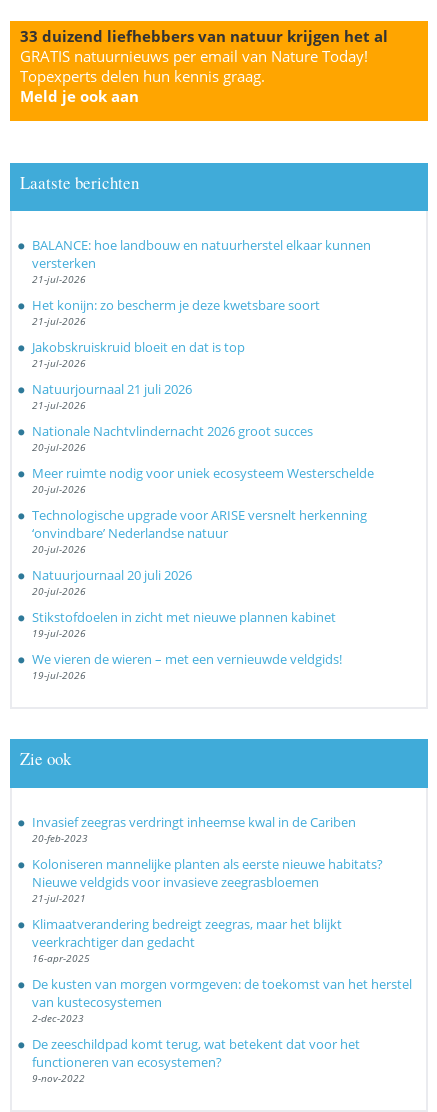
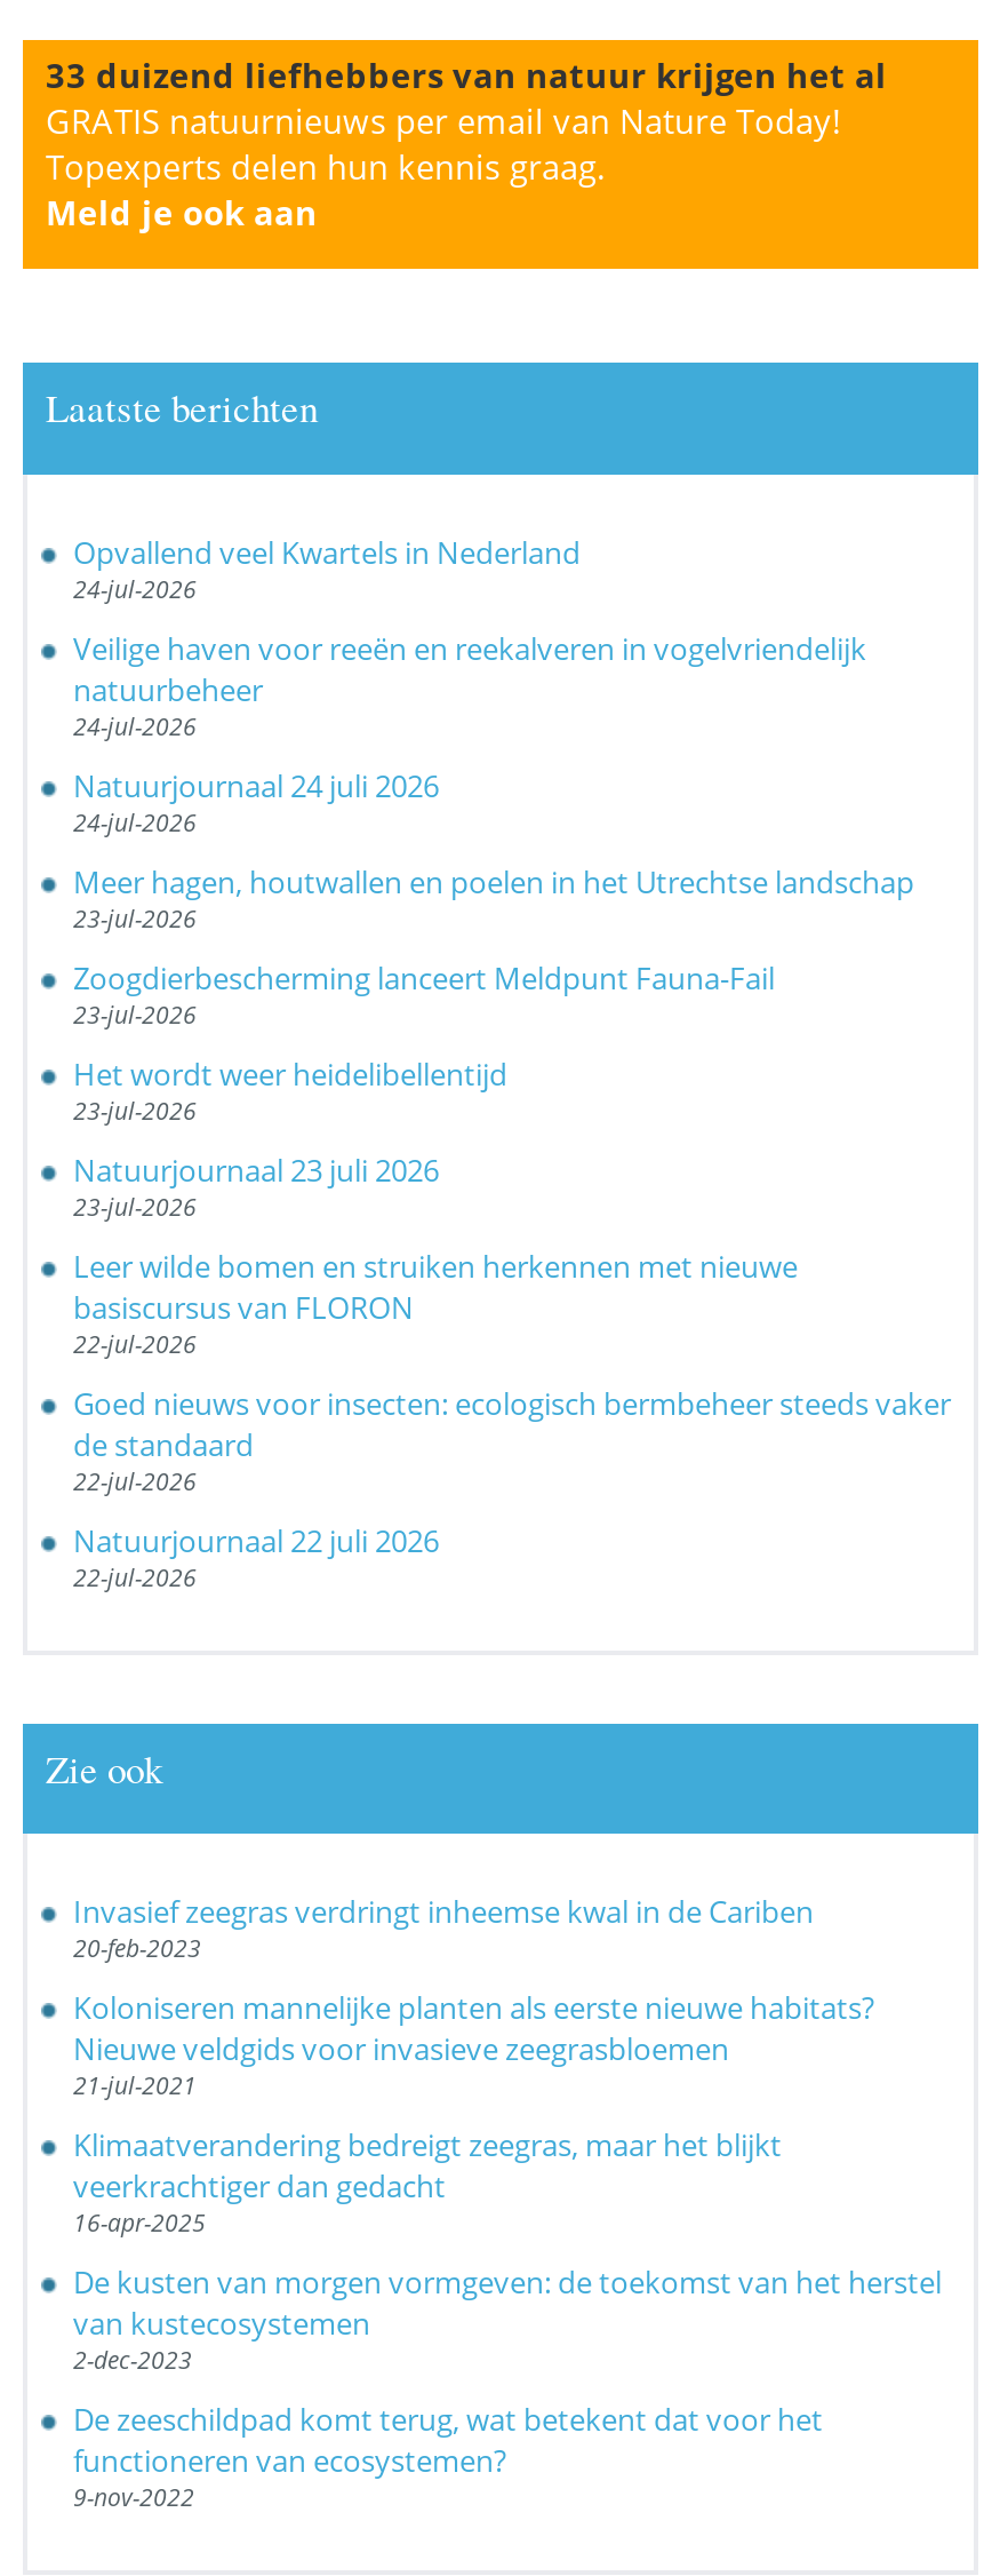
[32,236,371,286] BALANCE: hoe landbouw en natuurherstel elkaar kunnen | versterken | 21-jul-2026 -> [73,532,581,605] Opvallend veel Kwartels in Nederland | 24-jul-2026
[32,296,320,328] Het konijn: zo bescherm je deze kwetsbare soort | 21-jul-2026 -> [73,628,866,742] Veilige haven voor reeën en reekalveren in vogelvriendelijk | natuurbeheer | 24-jul-2026
[32,338,245,370] Jakobskruiskruid bloeit en dat is top | 21-jul-2026 -> [73,765,439,838] Natuurjournaal 24 juli 2026 | 24-jul-2026
[32,380,192,412] Natuurjournaal 21 juli 2026 | 21-jul-2026 -> [73,861,914,934] Meer hagen, houtwallen en poelen in het Utrechtse landschap | 23-jul-2026
[32,422,313,454] Nationale Nachtvlindernacht 2026 groot succes | 20-jul-2026 -> [73,957,775,1030] Zoogdierbescherming lanceert Meldpunt Fauna-Fail | 23-jul-2026
[32,464,374,496] Meer ruimte nodig voor uniek ecosysteem Westerschelde | 20-jul-2026 -> [73,1053,507,1126] Het wordt weer heidelibellentijd | 23-jul-2026
[32,506,367,556] Technologische upgrade voor ARISE versnelt herkenning | ‘onvindbare’ Nederlandse natuur | 20-jul-2026 -> [73,1149,439,1223] Natuurjournaal 23 juli 2026 | 23-jul-2026
[32,566,192,598] Natuurjournaal 20 juli 2026 | 20-jul-2026 -> [73,1245,798,1360] Leer wilde bomen en struiken herkennen met nieuwe | basiscursus van FLORON | 22-jul-2026
[32,608,336,640] Stikstofdoelen in zicht met nieuwe plannen kabinet | 19-jul-2026 -> [73,1383,951,1497] Goed nieuws voor insecten: ecologisch bermbeheer steeds vaker | de standaard | 22-jul-2026
[32,650,342,682] We vieren de wieren – met een vernieuwde veldgids! | 19-jul-2026 -> [73,1520,439,1593] Natuurjournaal 22 juli 2026 | 22-jul-2026

